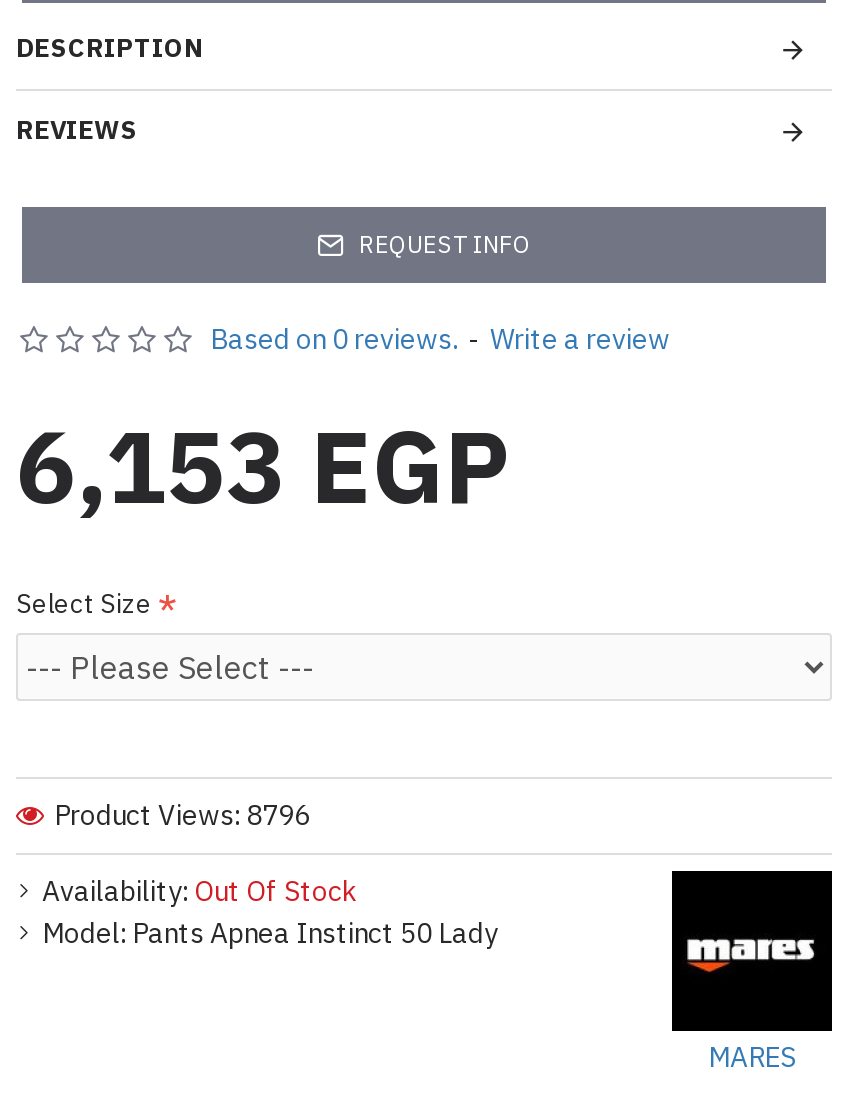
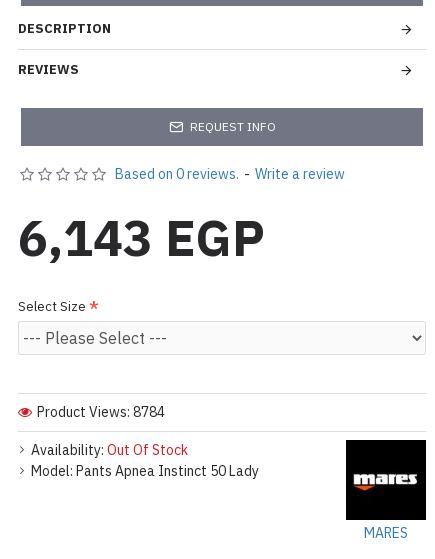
[16,402,510,532] 6,153 EGP -> [18,205,265,270] 6,143 EGP
[54,798,310,834] Product Views: 8796 -> [37,403,165,421] Product Views: 8784

